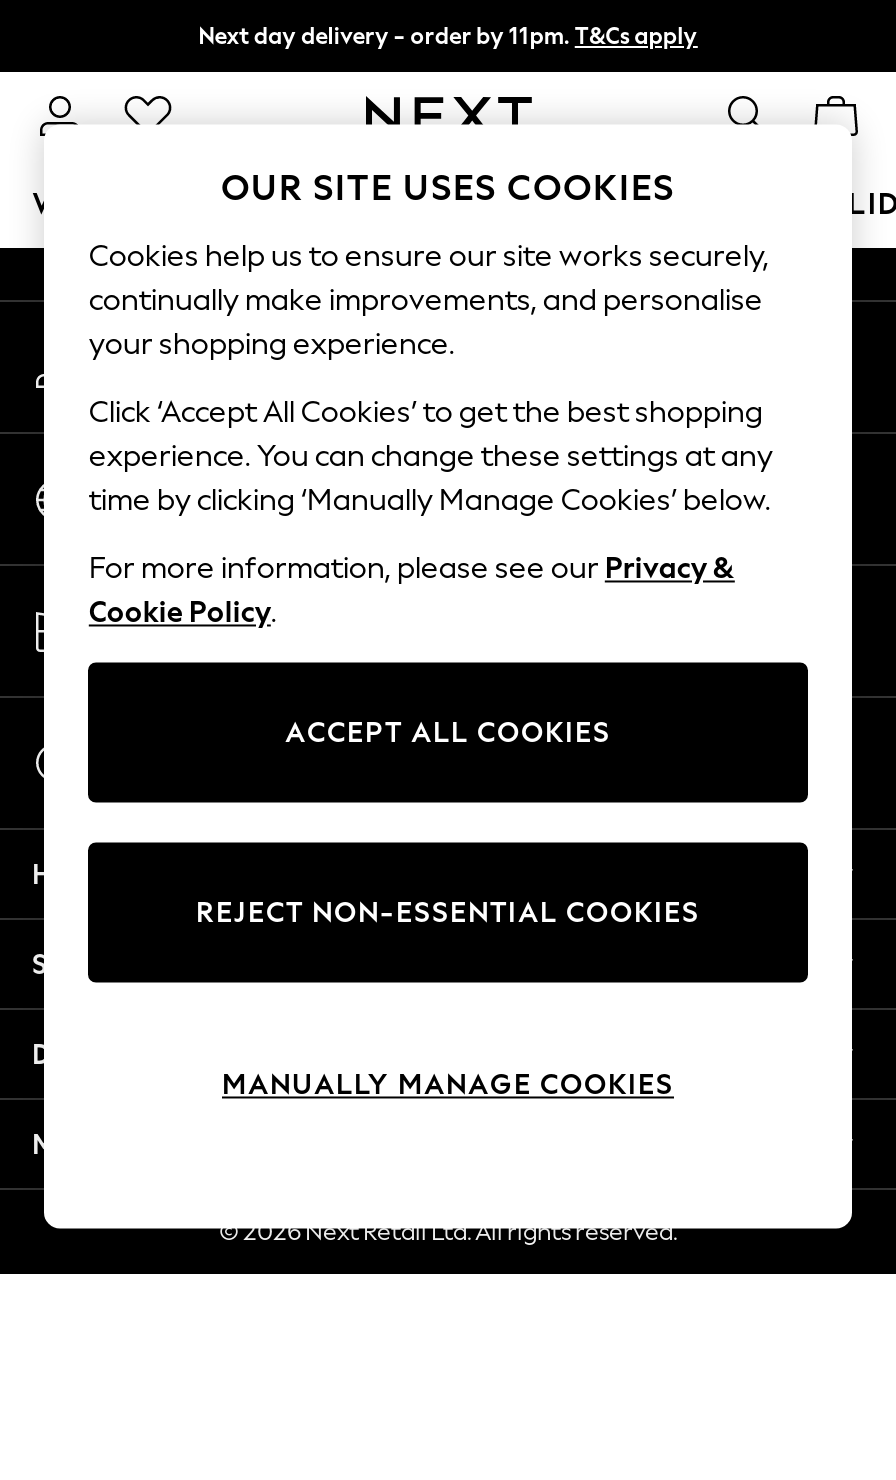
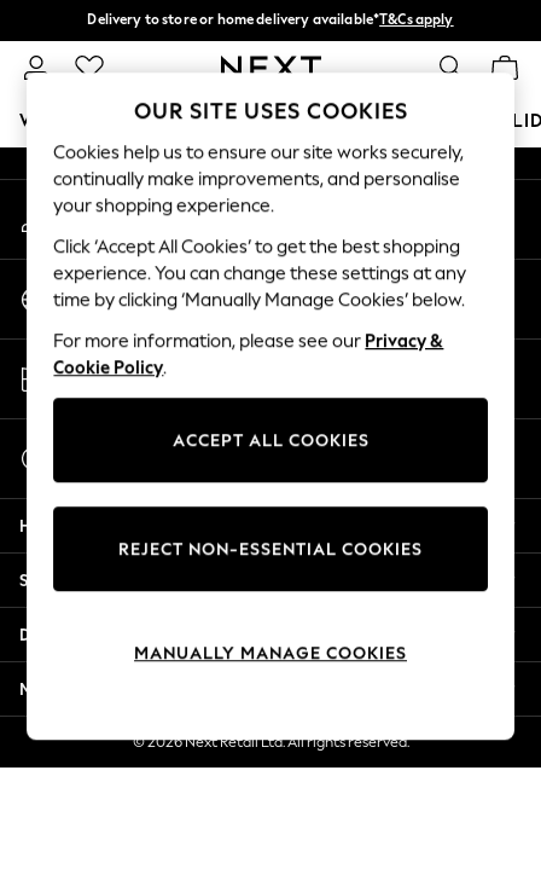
[198,22,698,50] Next day delivery - order by 11pm. T&Cs apply -> [87,11,454,28] Delivery to store or home delivery available* T&Cs apply

